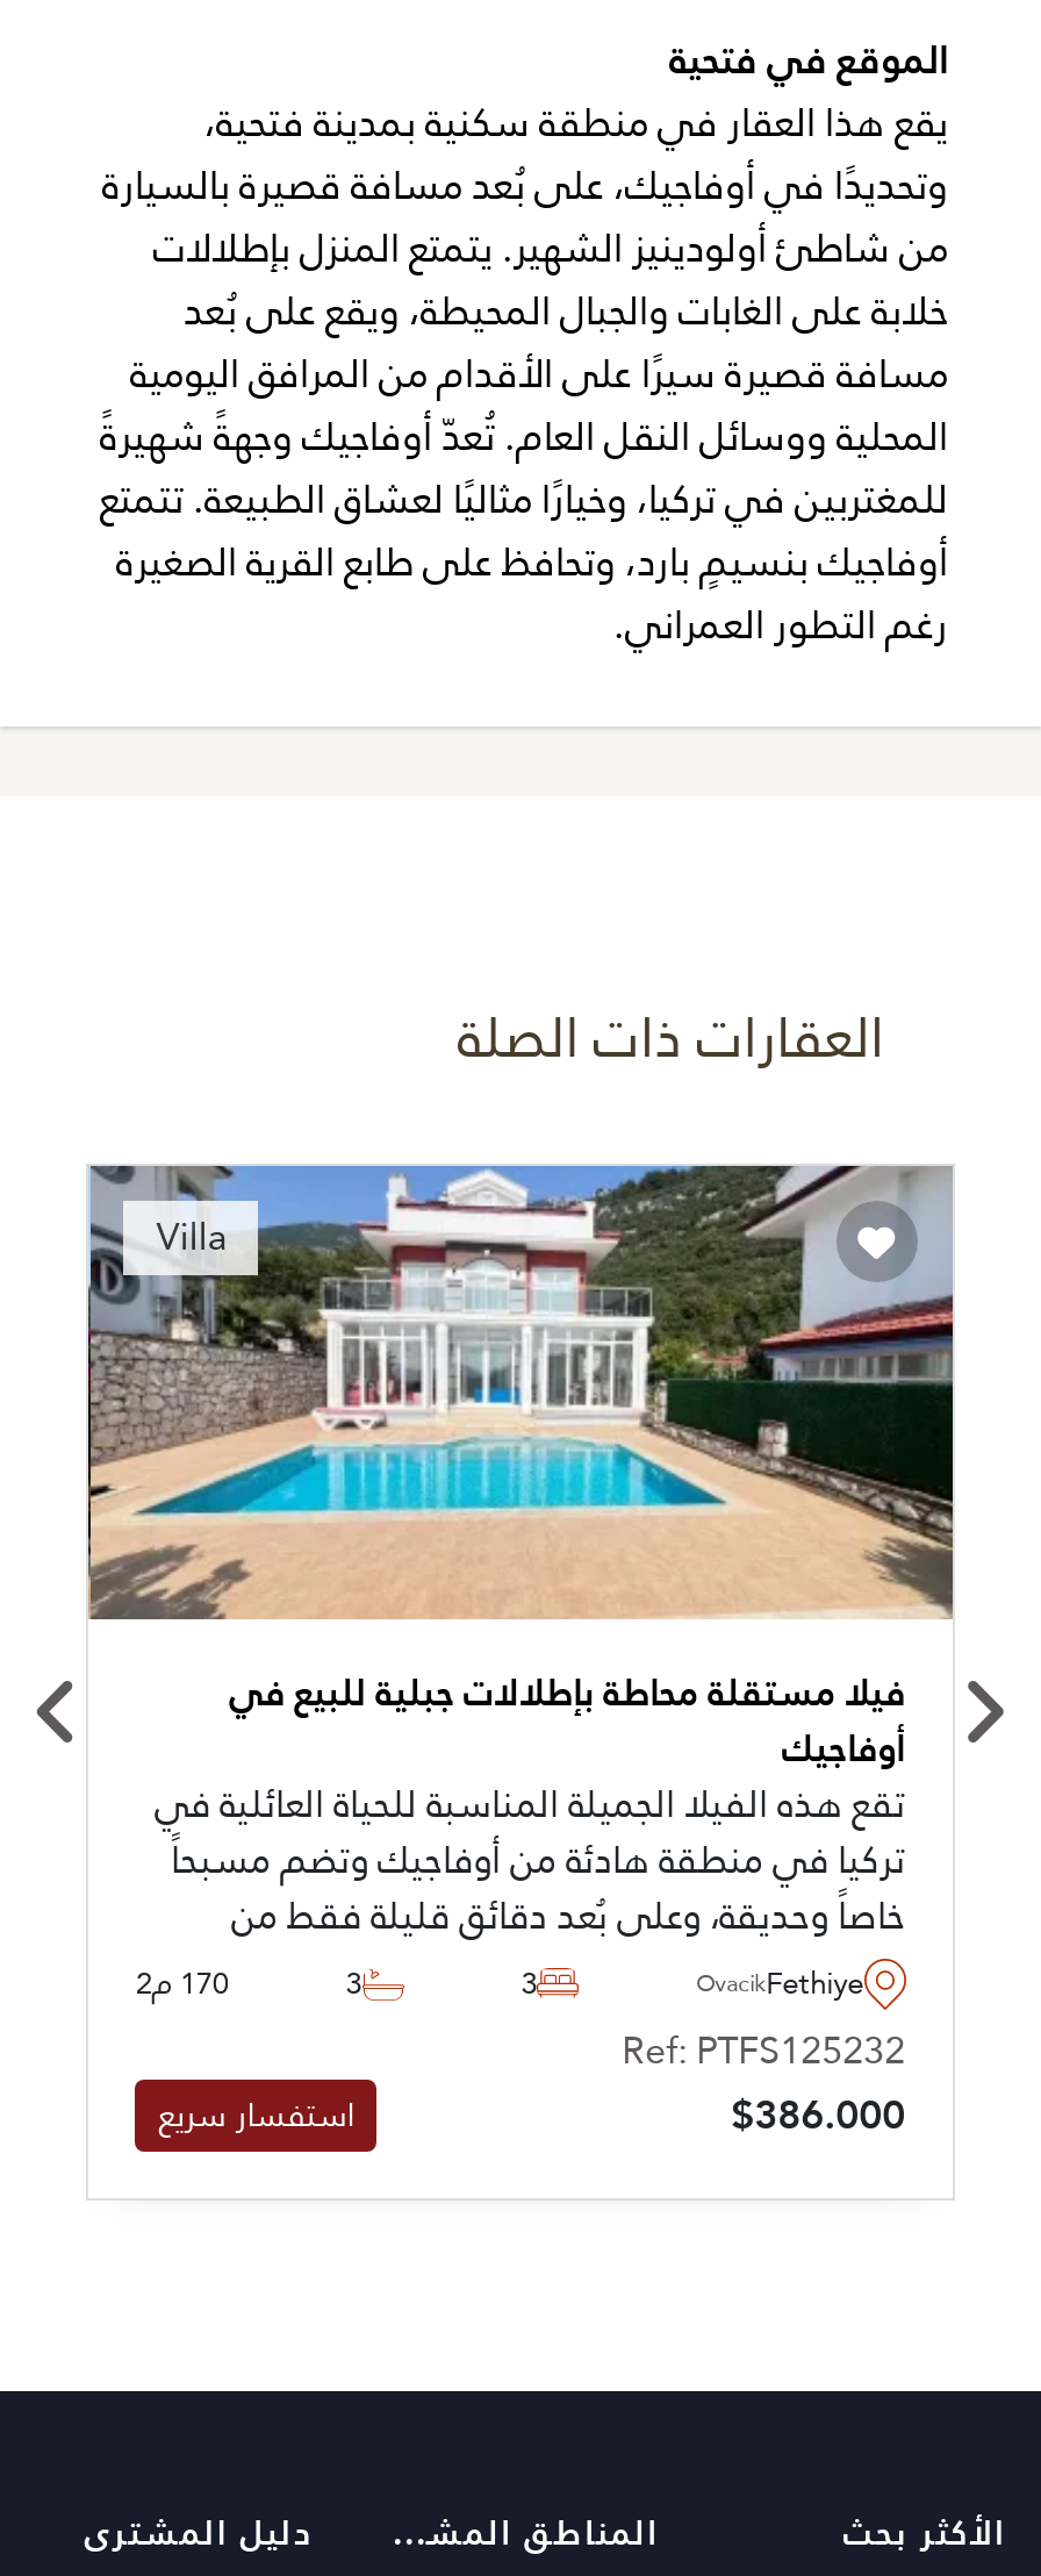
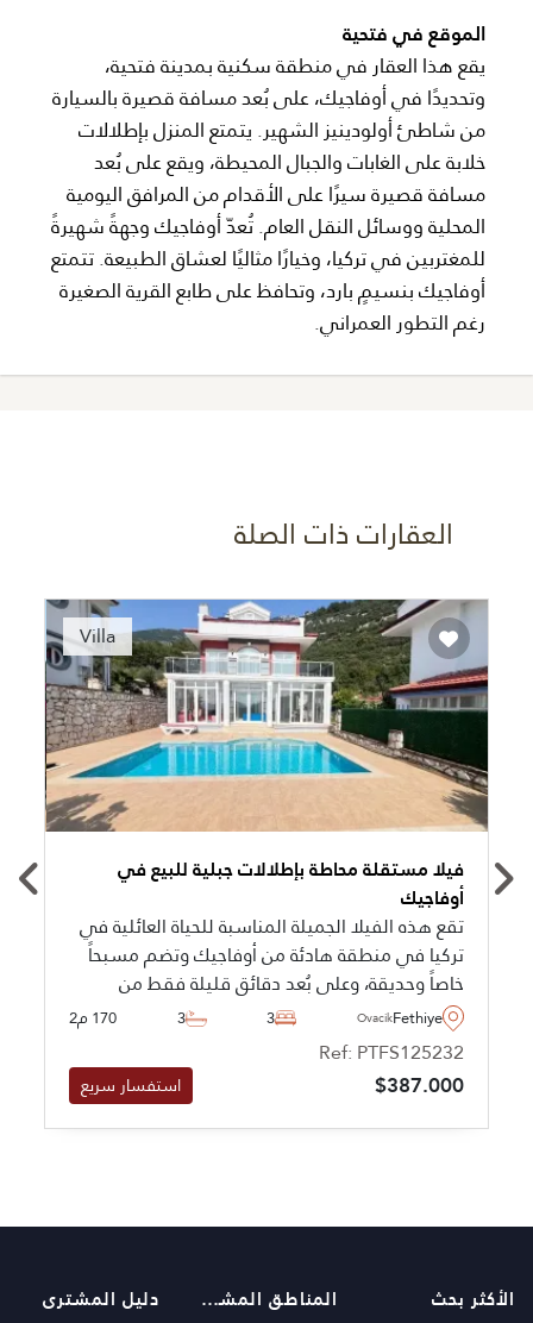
[731,2077,905,2151] $386.000 -> [374,1066,464,1104] $387.000

